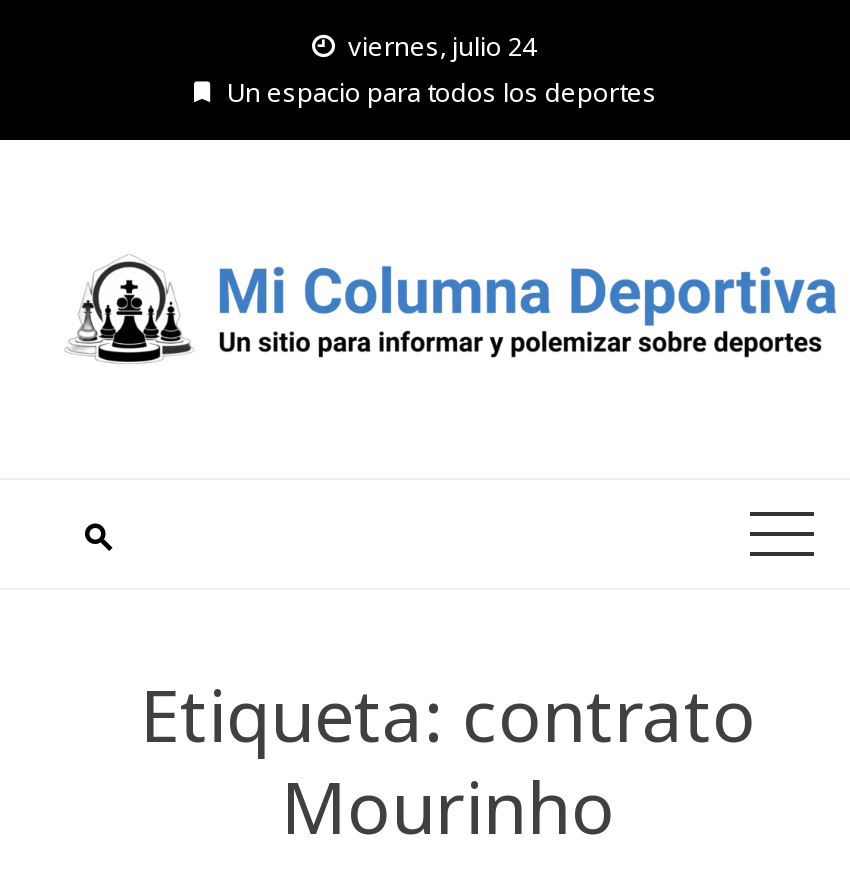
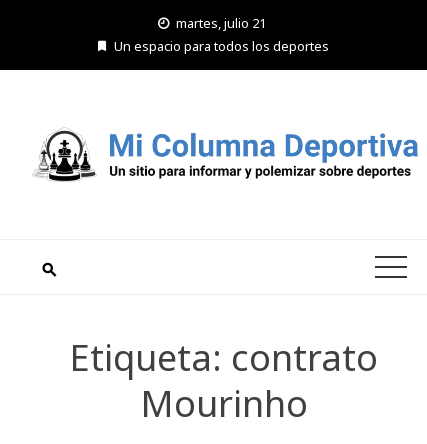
[348,28,536,64] viernes, julio 24 -> [176,14,266,32] martes, julio 21

